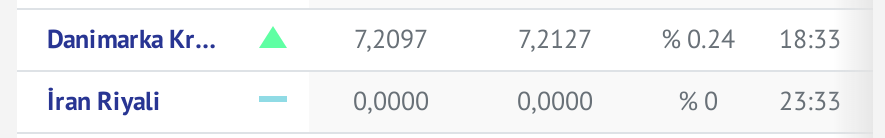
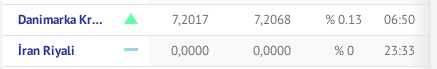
[354,22,428,56] 7,2097 -> [171,11,208,28] 7,2017
[518,22,592,56] 7,2127 -> [253,11,290,28] 7,2068
[661,22,735,56] % 0.24 -> [325,11,362,28] % 0.13
[779,22,841,56] 18:33 -> [384,11,415,28] 06:50

